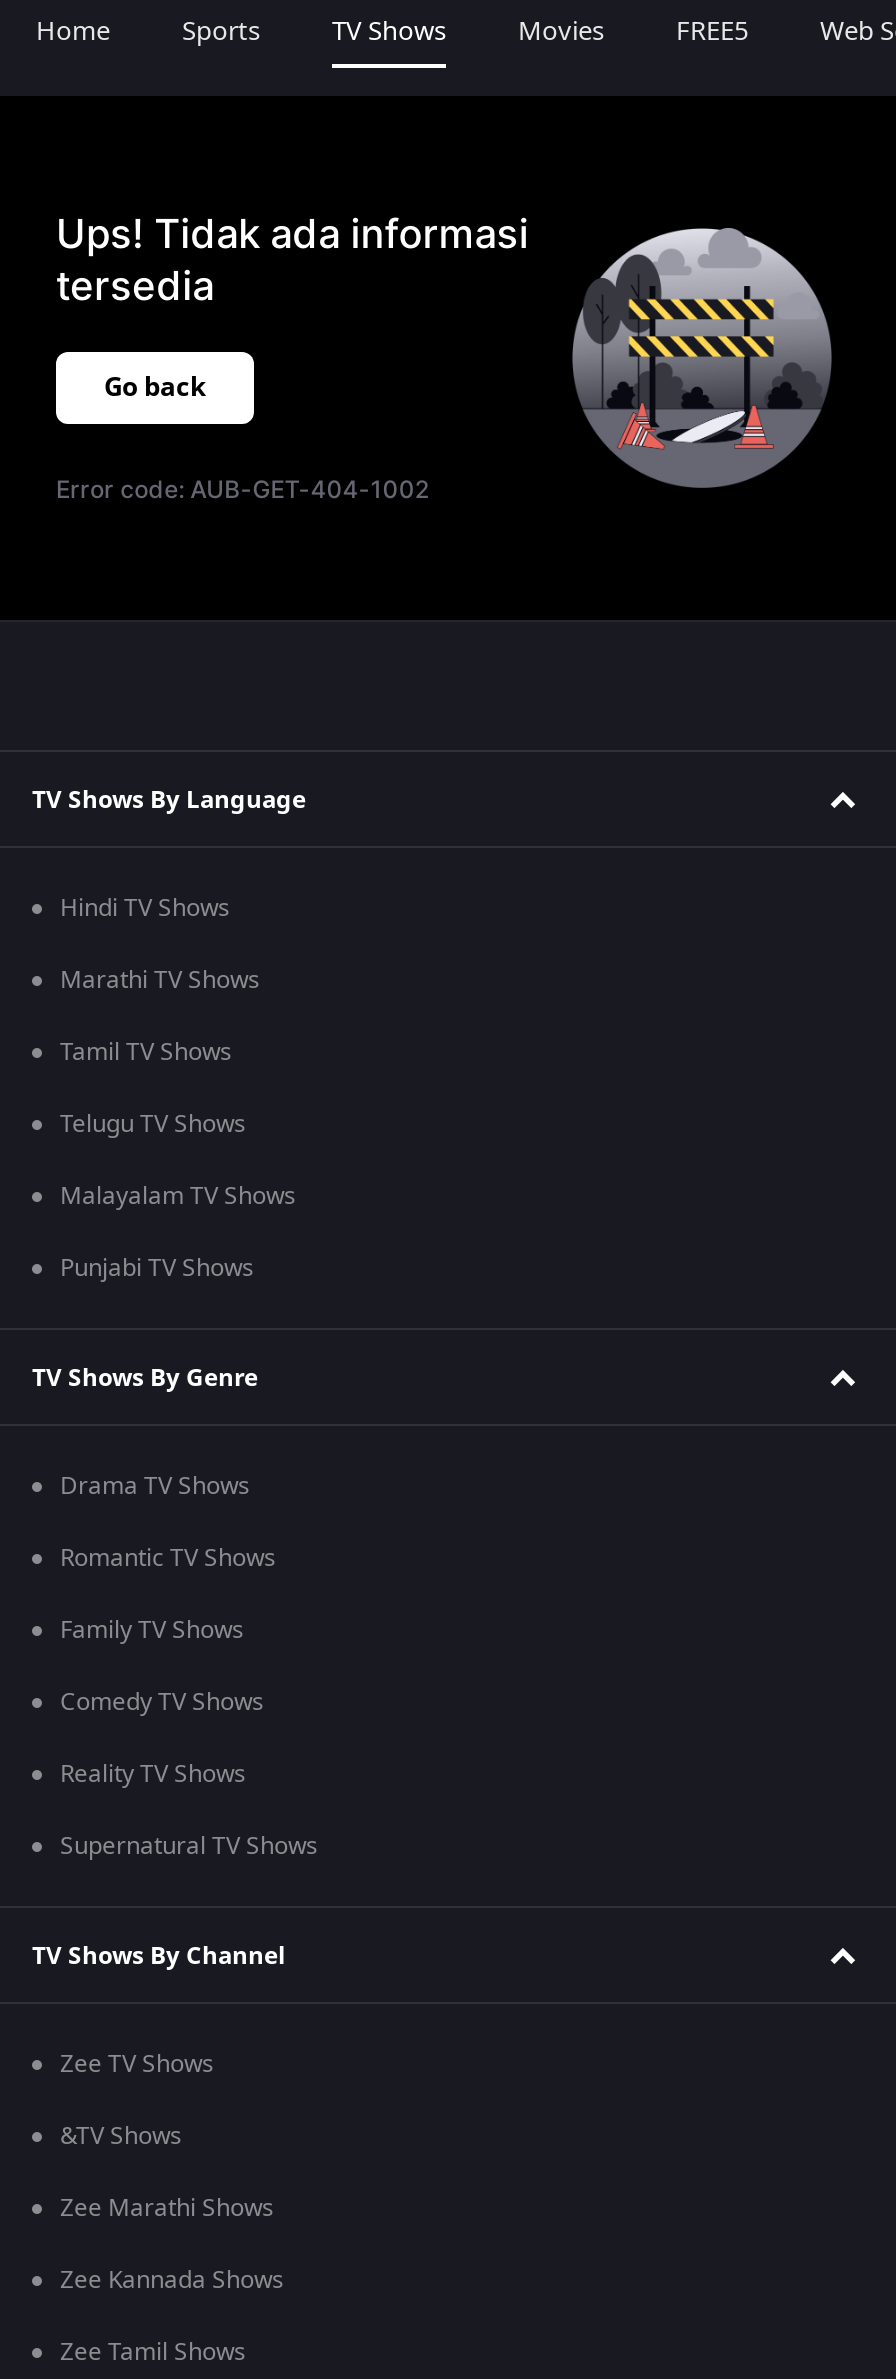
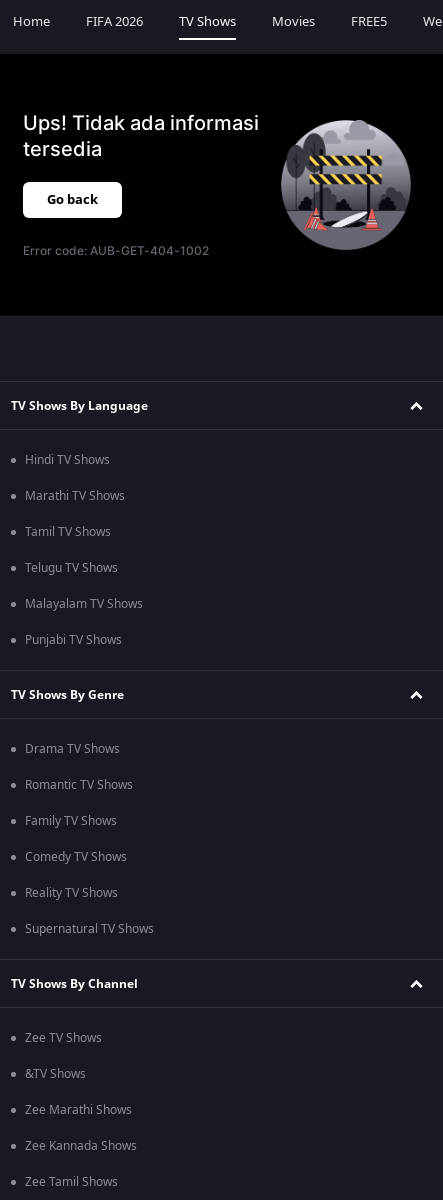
[182,12,260,50] Sports -> [86,12,143,31] FIFA 2026

